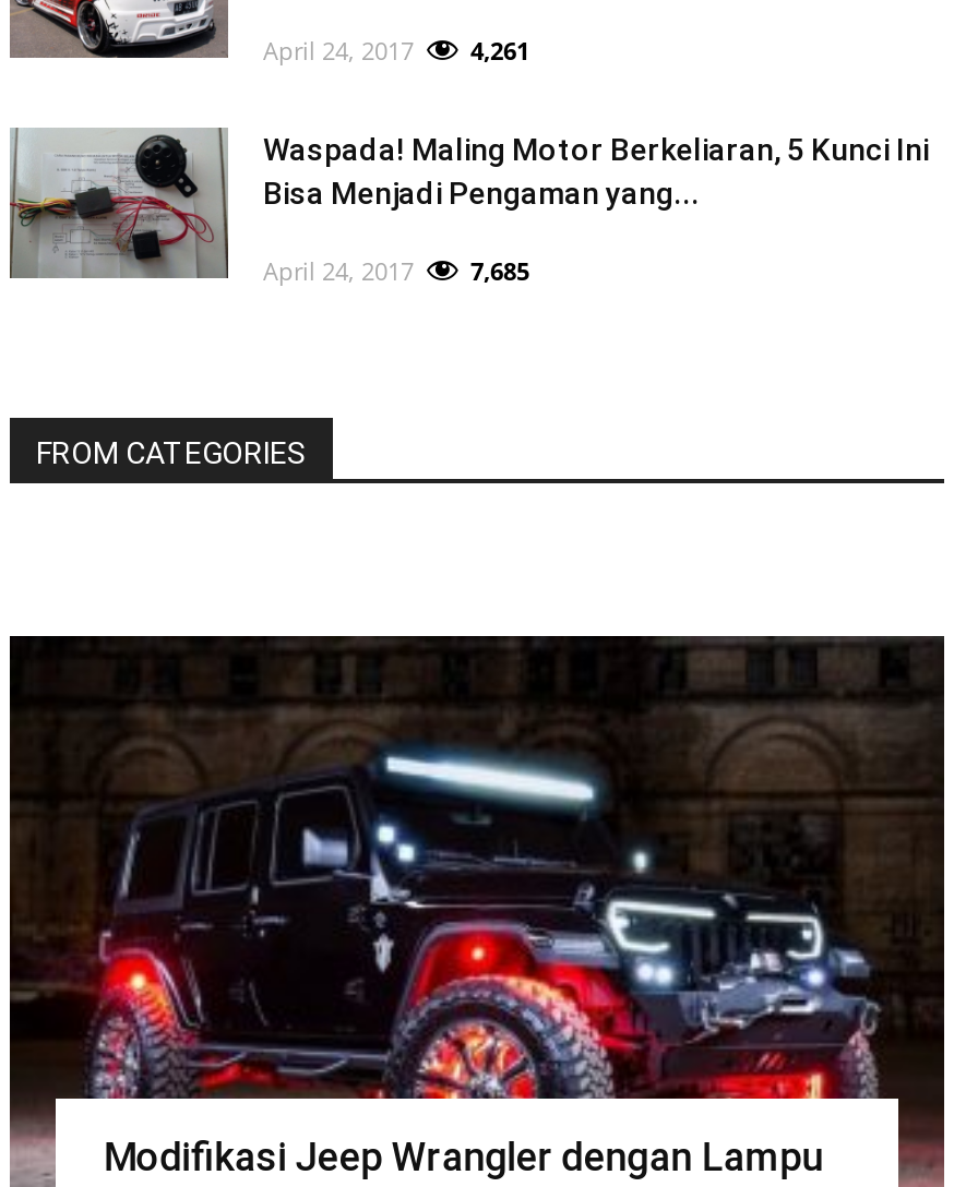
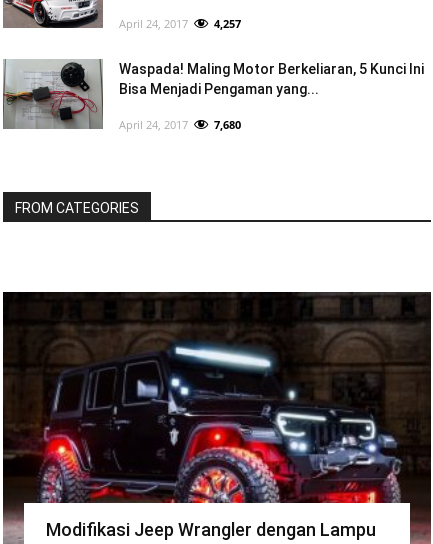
[263,34,529,67] April 24, 2017 4,261 -> [119,15,241,30] April 24, 2017 4,257
[263,254,529,287] April 24, 2017 7,685 -> [119,116,241,131] April 24, 2017 7,680

